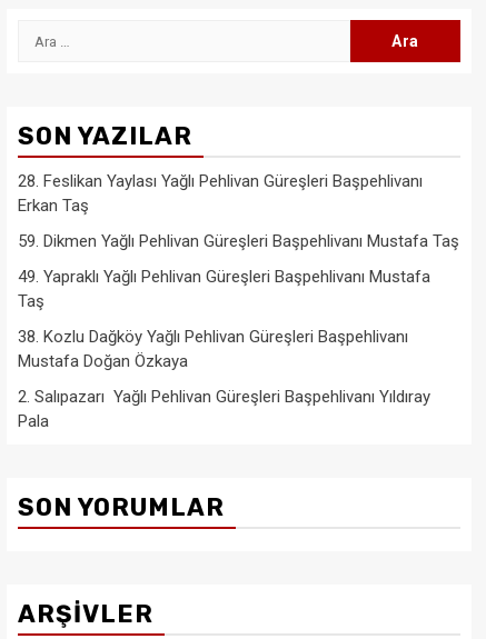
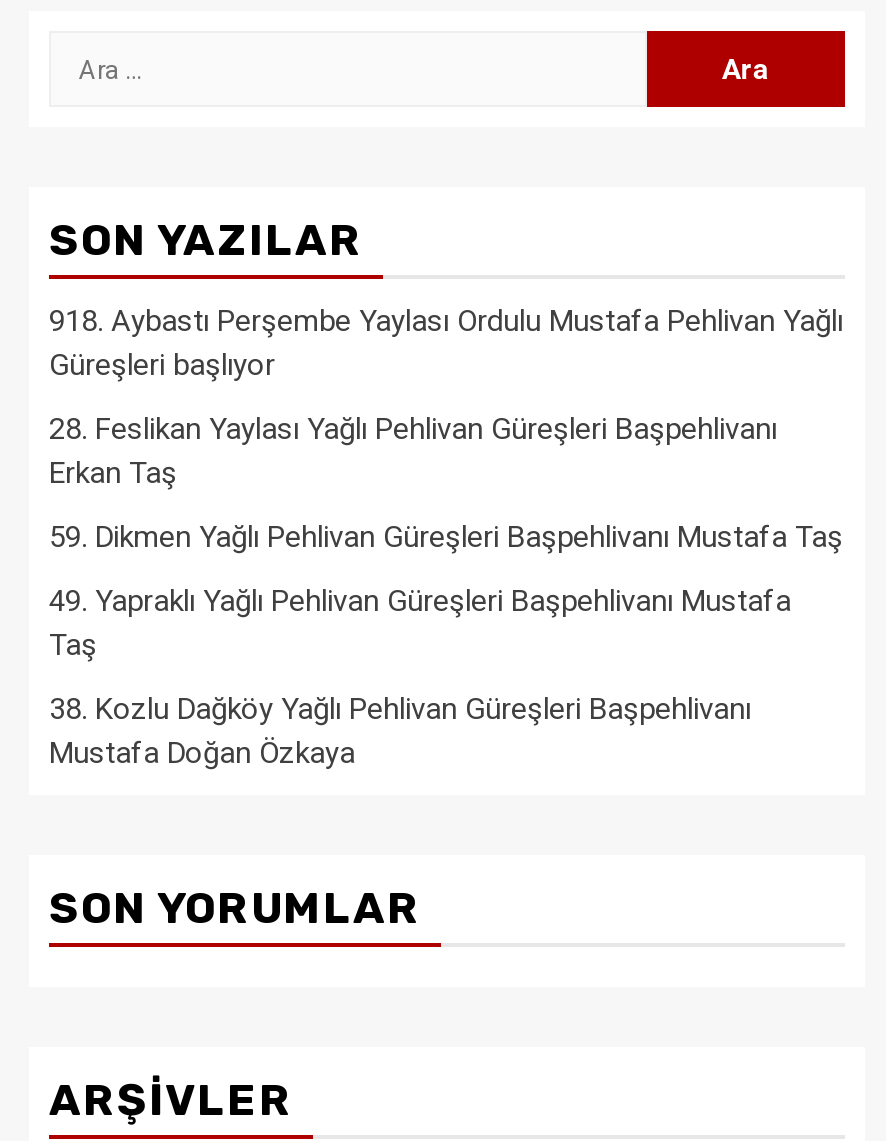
none -> [49,303,843,383] 918. Aybastı Perşembe Yaylası Ordulu Mustafa Pehlivan Yağlı | Güreşleri başlıyor
moved [18,171,459,371] -> [49,411,843,771]: 28. Feslikan Yaylası Yağlı Pehlivan Güreşleri Başpehlivanı | Erkan Taş | 59. Dikmen Yağlı Pehlivan Güreşleri Başpehlivanı Mustafa Taş | 49. Yapraklı Yağlı Pehlivan Güreşleri Başpehlivanı Mustafa | Taş | 38. Kozlu Dağköy Yağlı Pehlivan Güreşleri Başpehlivanı | Mustafa Doğan Özkaya
[18,387,430,431] 2. Salıpazarı Yağlı Pehlivan Güreşleri Başpehlivanı Yıldıray | Pala -> none

